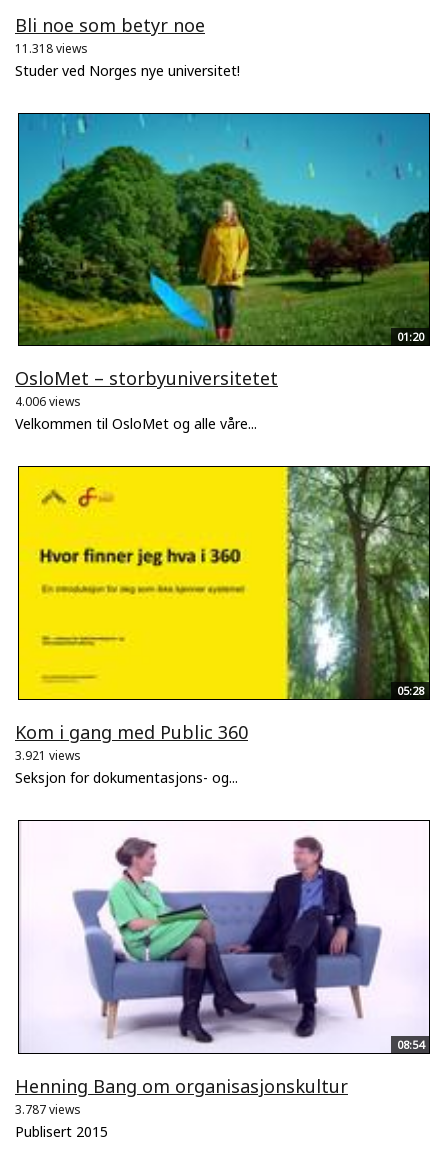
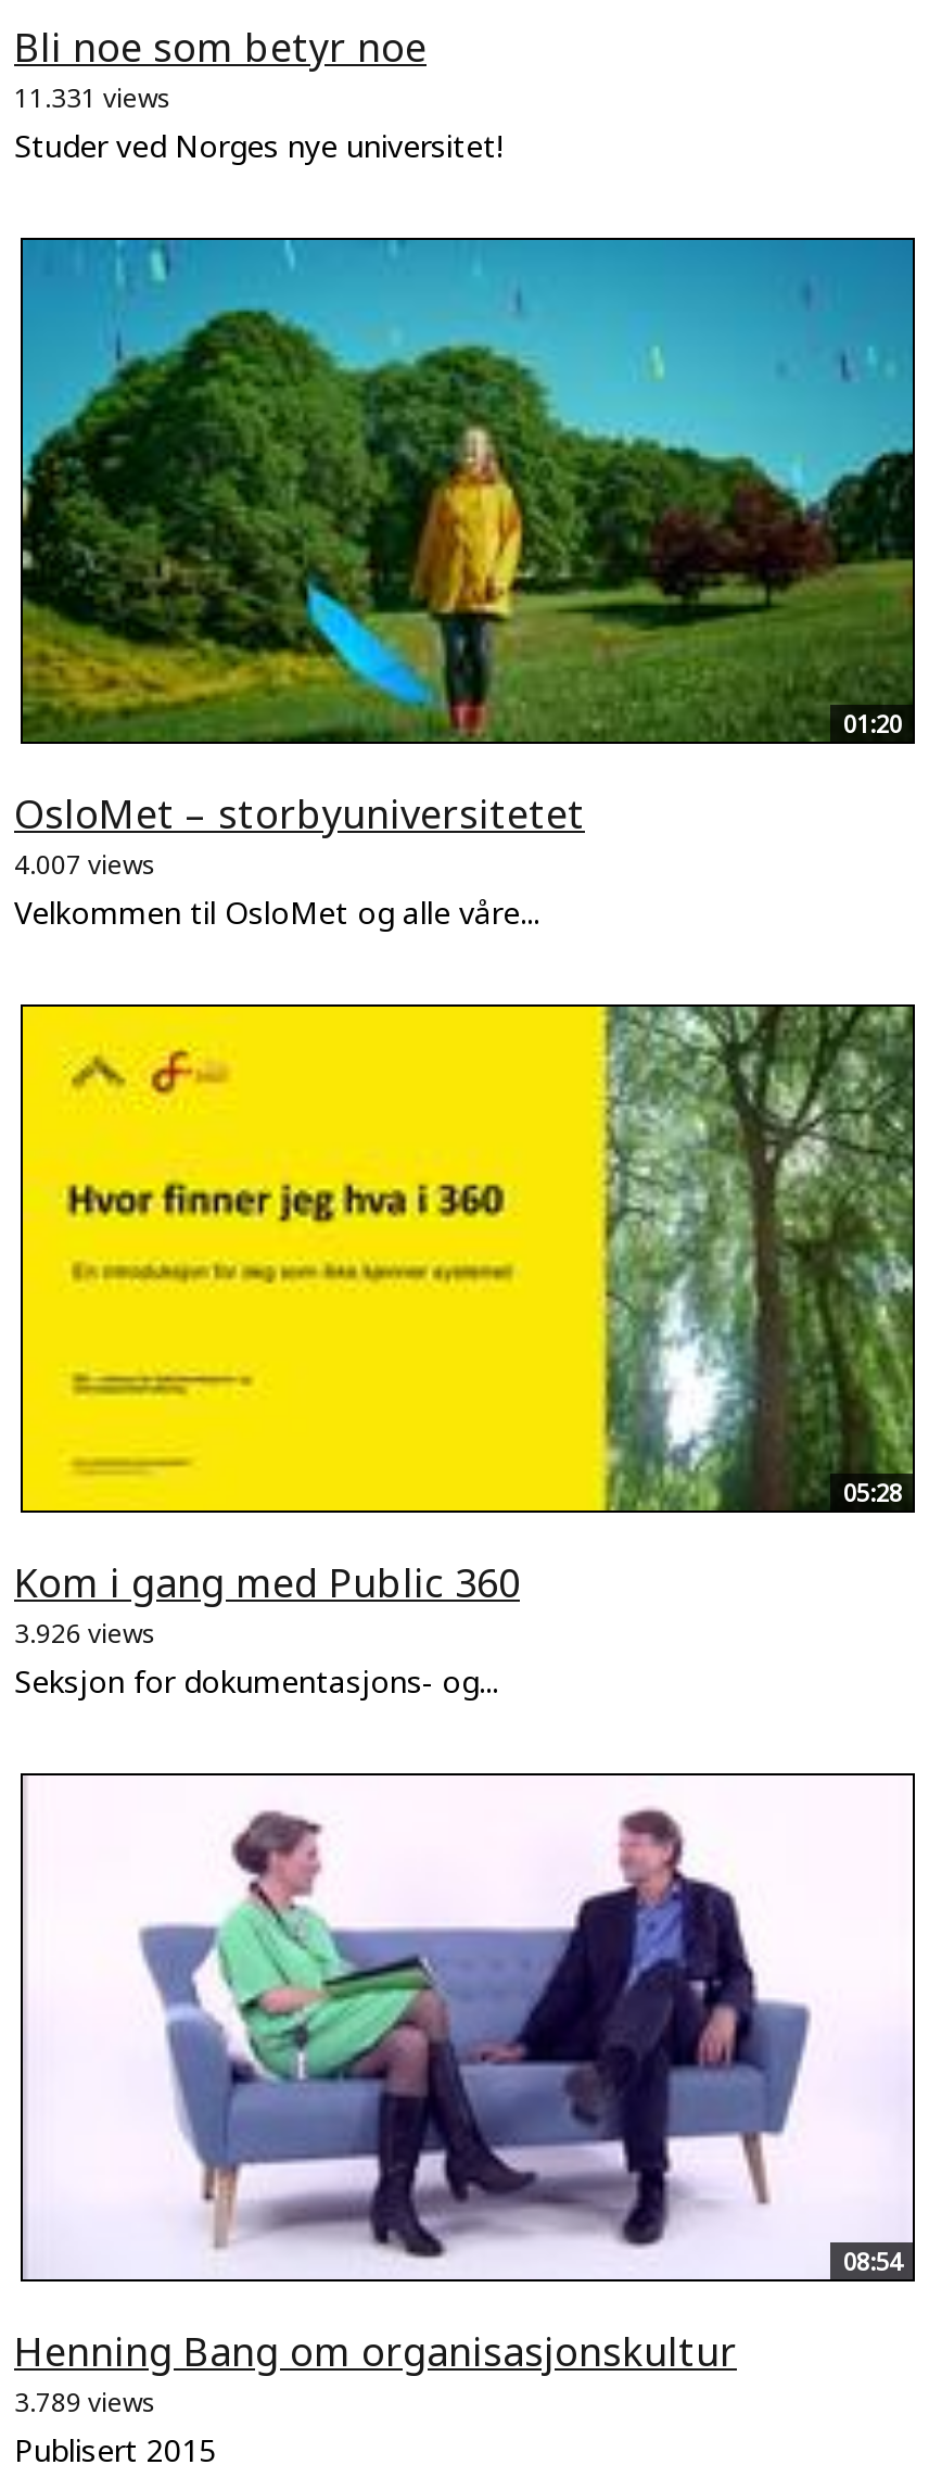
[15,40,88,57] 11.318 views -> [14,79,173,116] 11.331 views
[15,393,81,410] 4.006 views -> [14,847,157,884] 4.007 views
[15,747,81,764] 3.921 views -> [14,1615,157,1652] 3.926 views
[15,1101,81,1118] 3.787 views -> [14,2383,157,2420] 3.789 views

